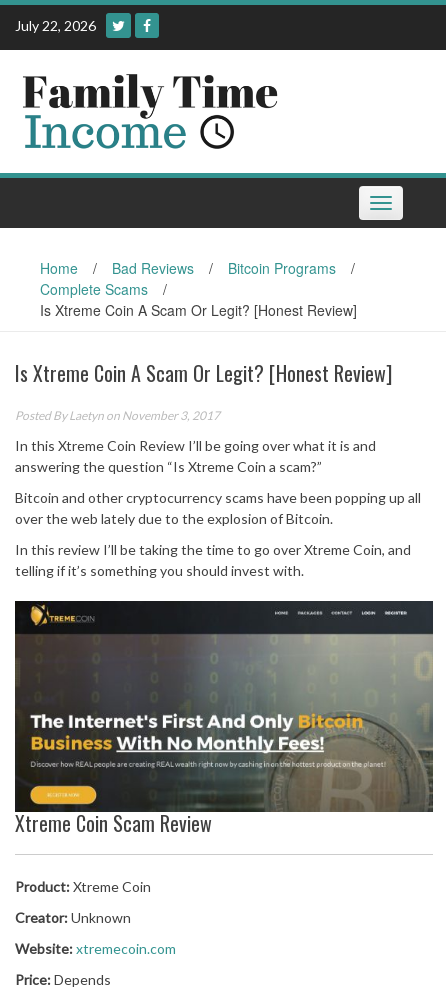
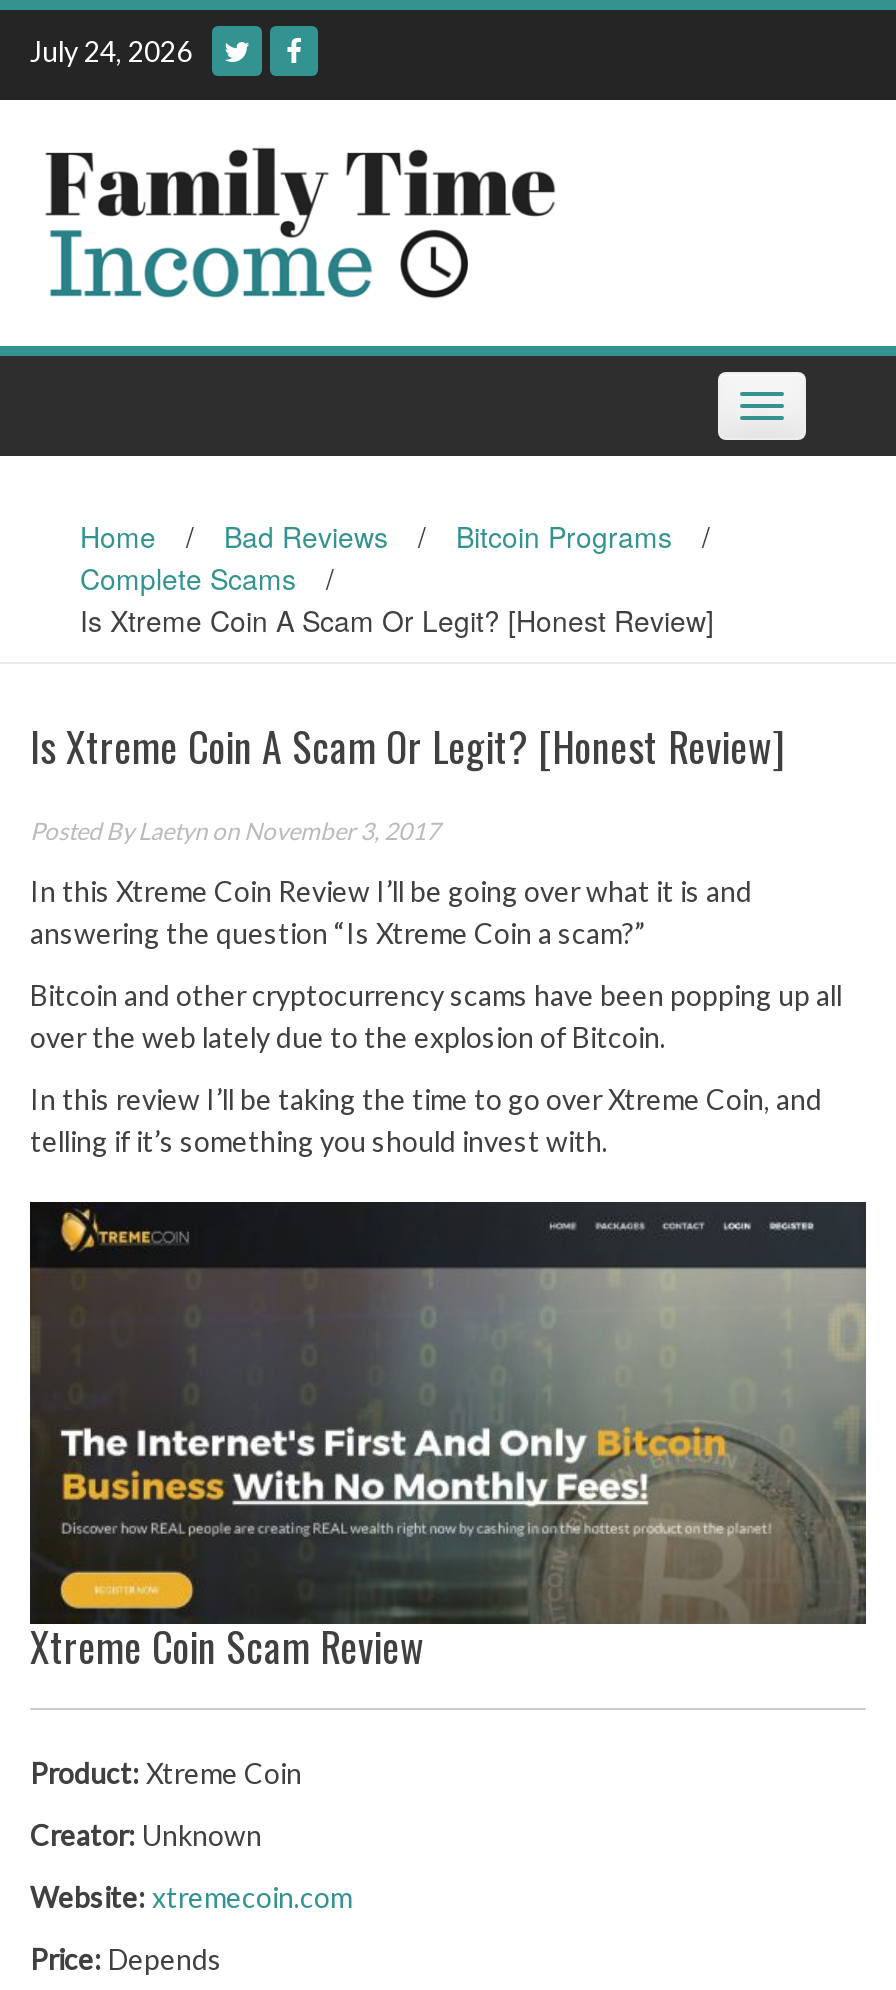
[15,17,96,34] July 22, 2026 -> [30,34,192,68] July 24, 2026

